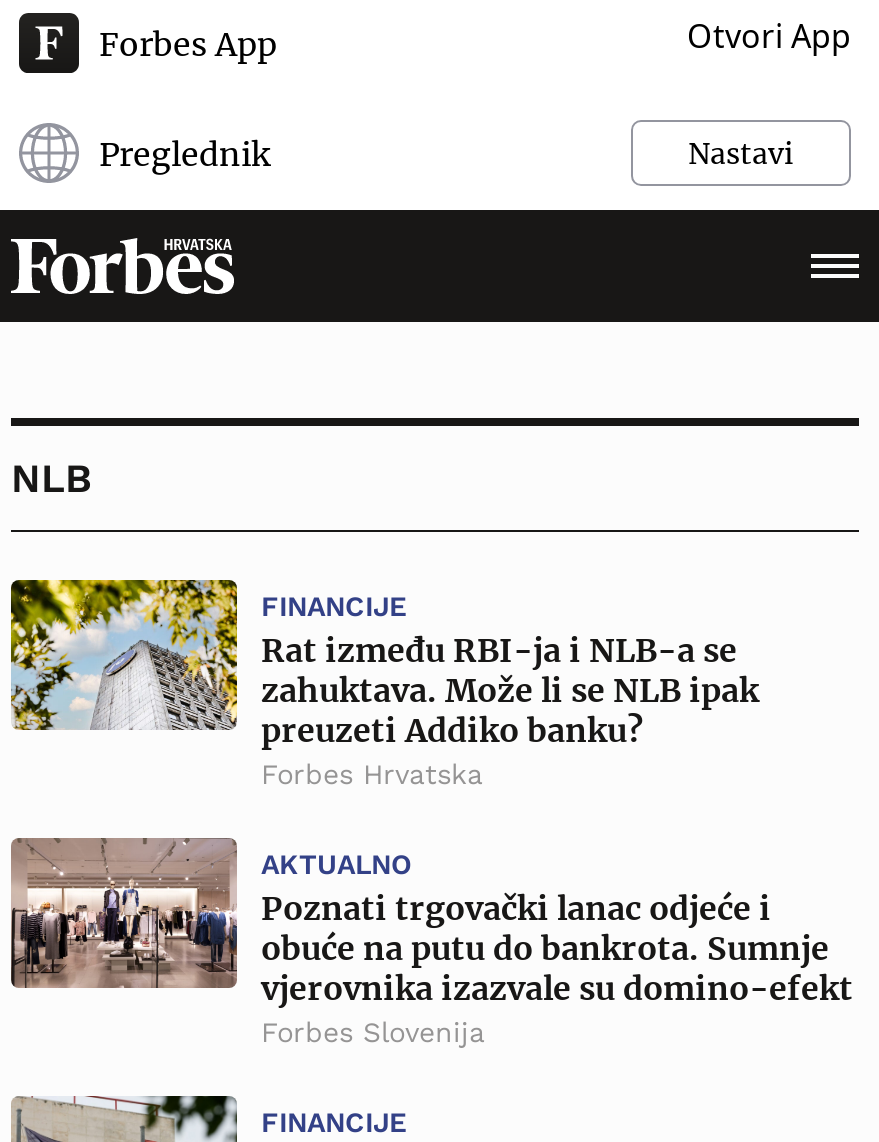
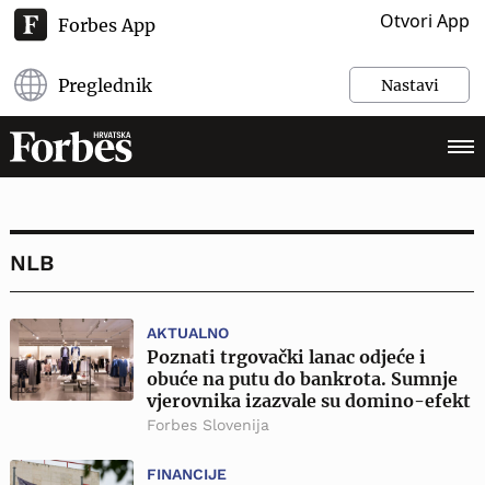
[9,578,759,790] [image] | FINANCIJE | Rat između RBI-ja i NLB-a se | zahuktava. Može li se NLB ipak | preuzeti Addiko banku? | Forbes Hrvatska -> none

